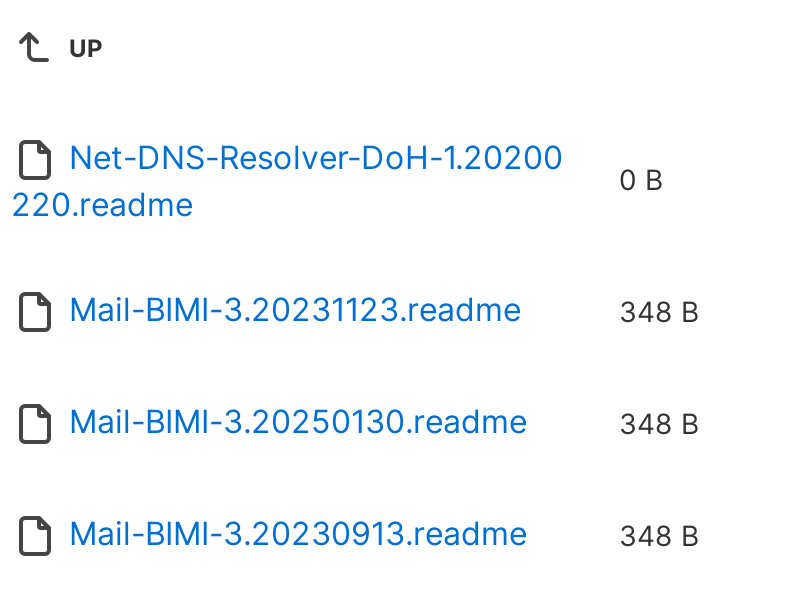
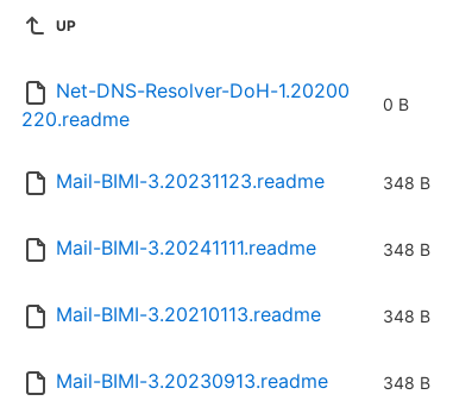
[69,401,527,441] Mail-BIMI-3.20250130.readme -> [56,236,430,327] Mail-BIMI-3.20241111.readme | 348 B | Mail-BIMI-3.20210113.readme

